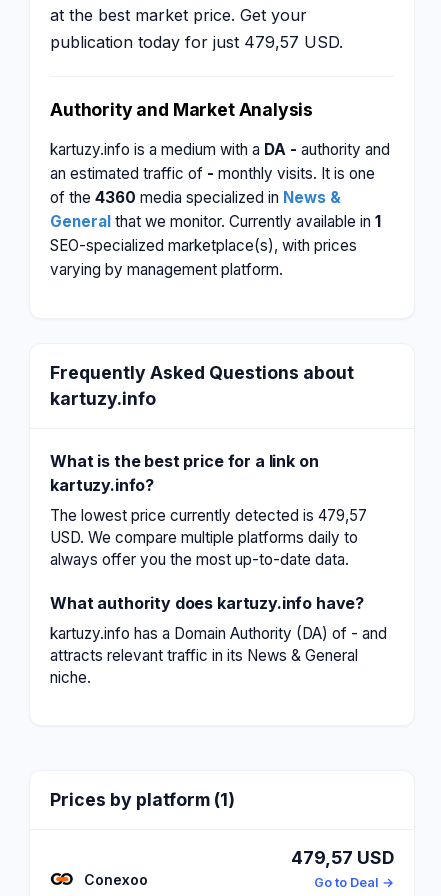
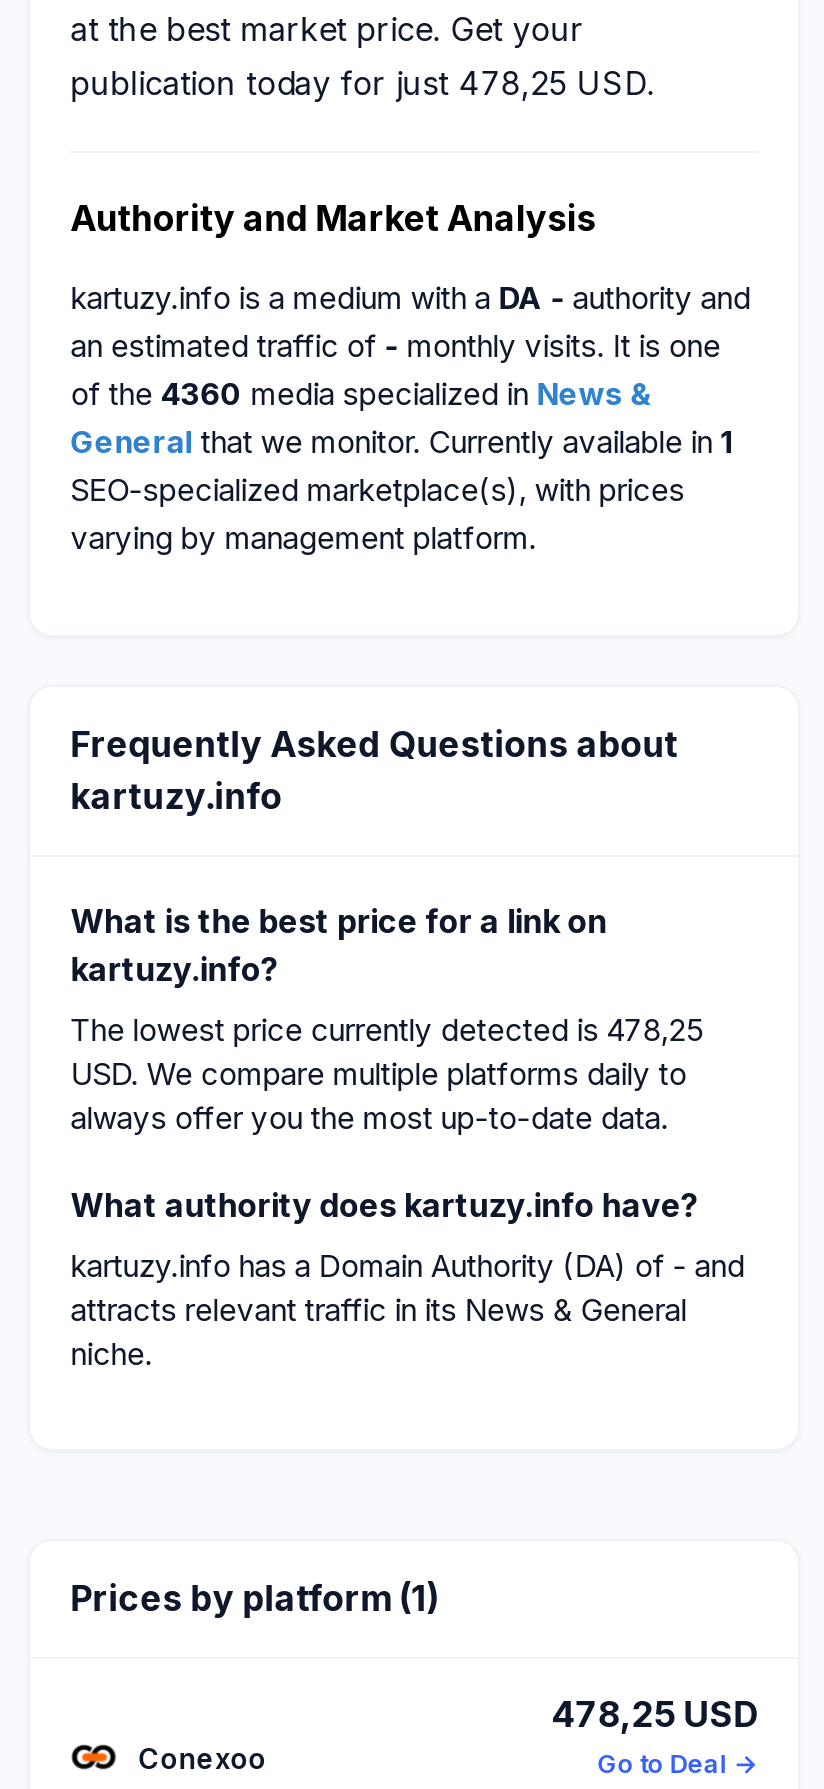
[50,32,343,52] publication today for just 479,57 USD. -> [70,63,654,103] publication today for just 478,25 USD.
[50,506,367,525] The lowest price currently detected is 479,57 -> [70,1011,704,1049] The lowest price currently detected is 478,25
[291,847,394,868] 479,57 USD -> [552,1693,758,1735] 478,25 USD

